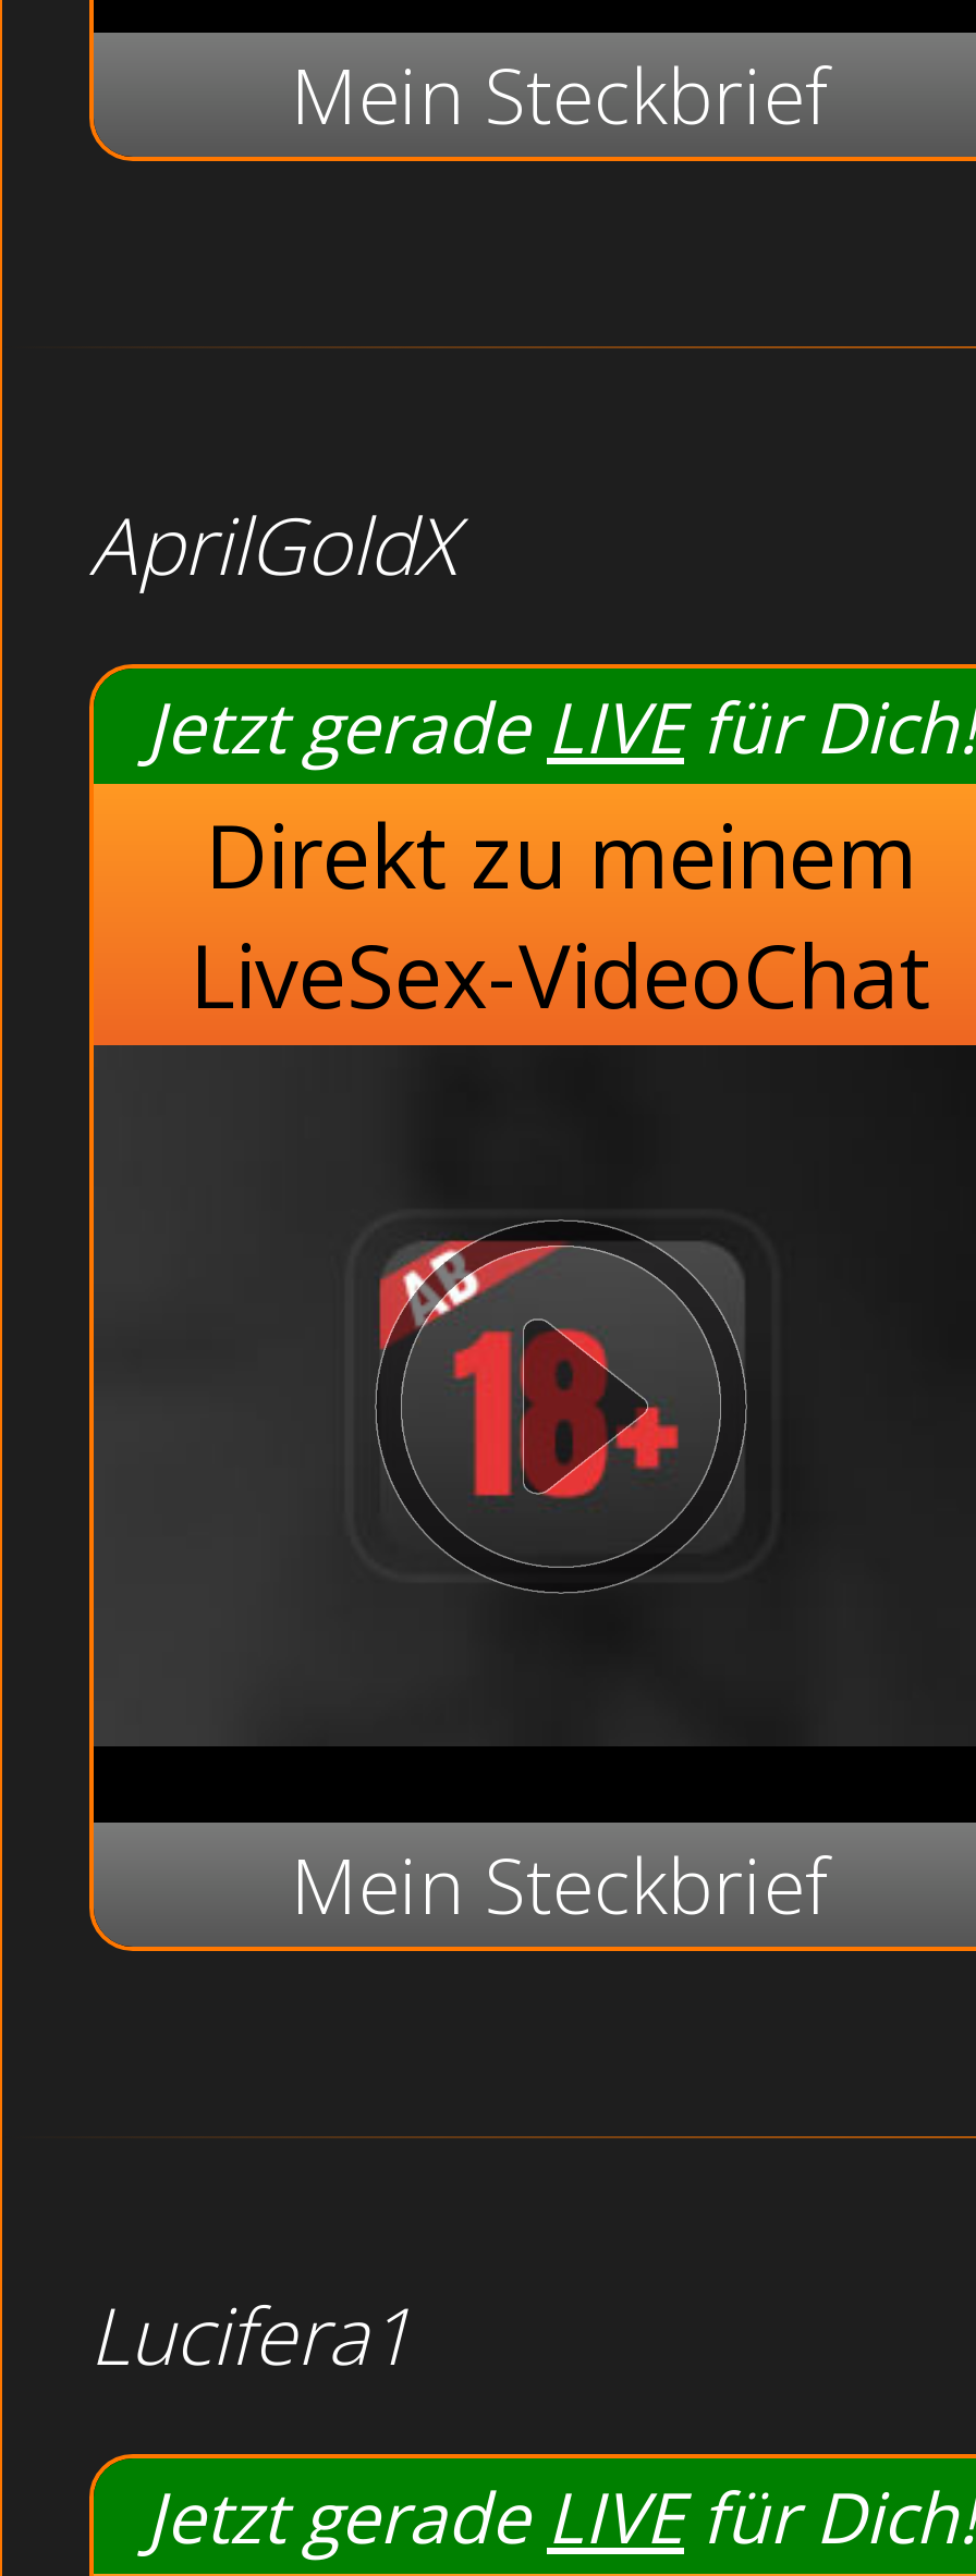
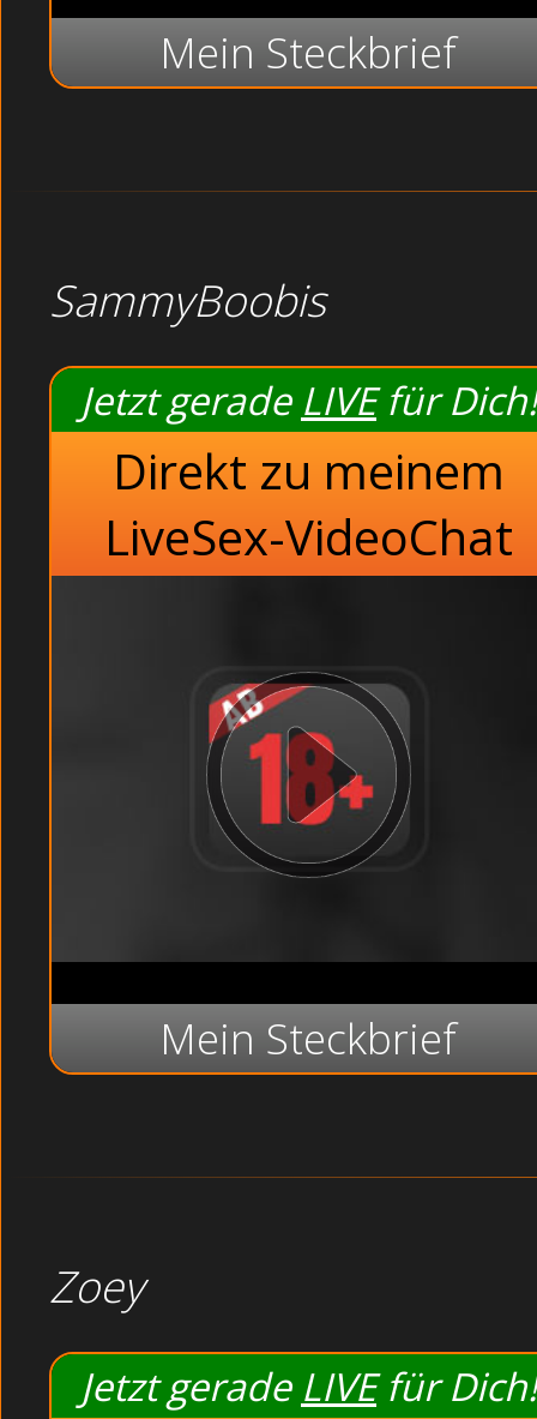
[89,493,455,600] AprilGoldX -> [49,272,326,330] SammyBoobis
[89,2283,414,2390] Lucifera1 -> [49,1258,144,1316] Zoey

